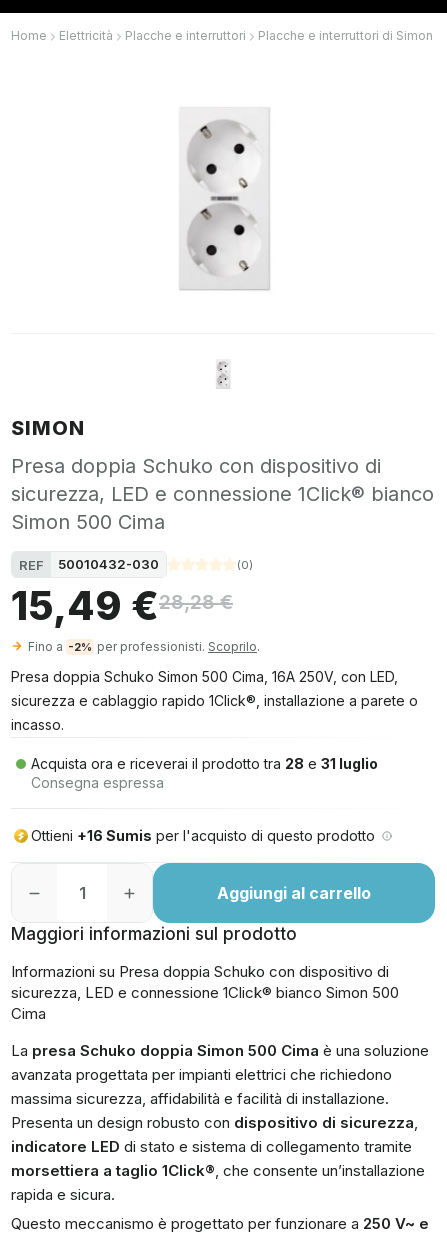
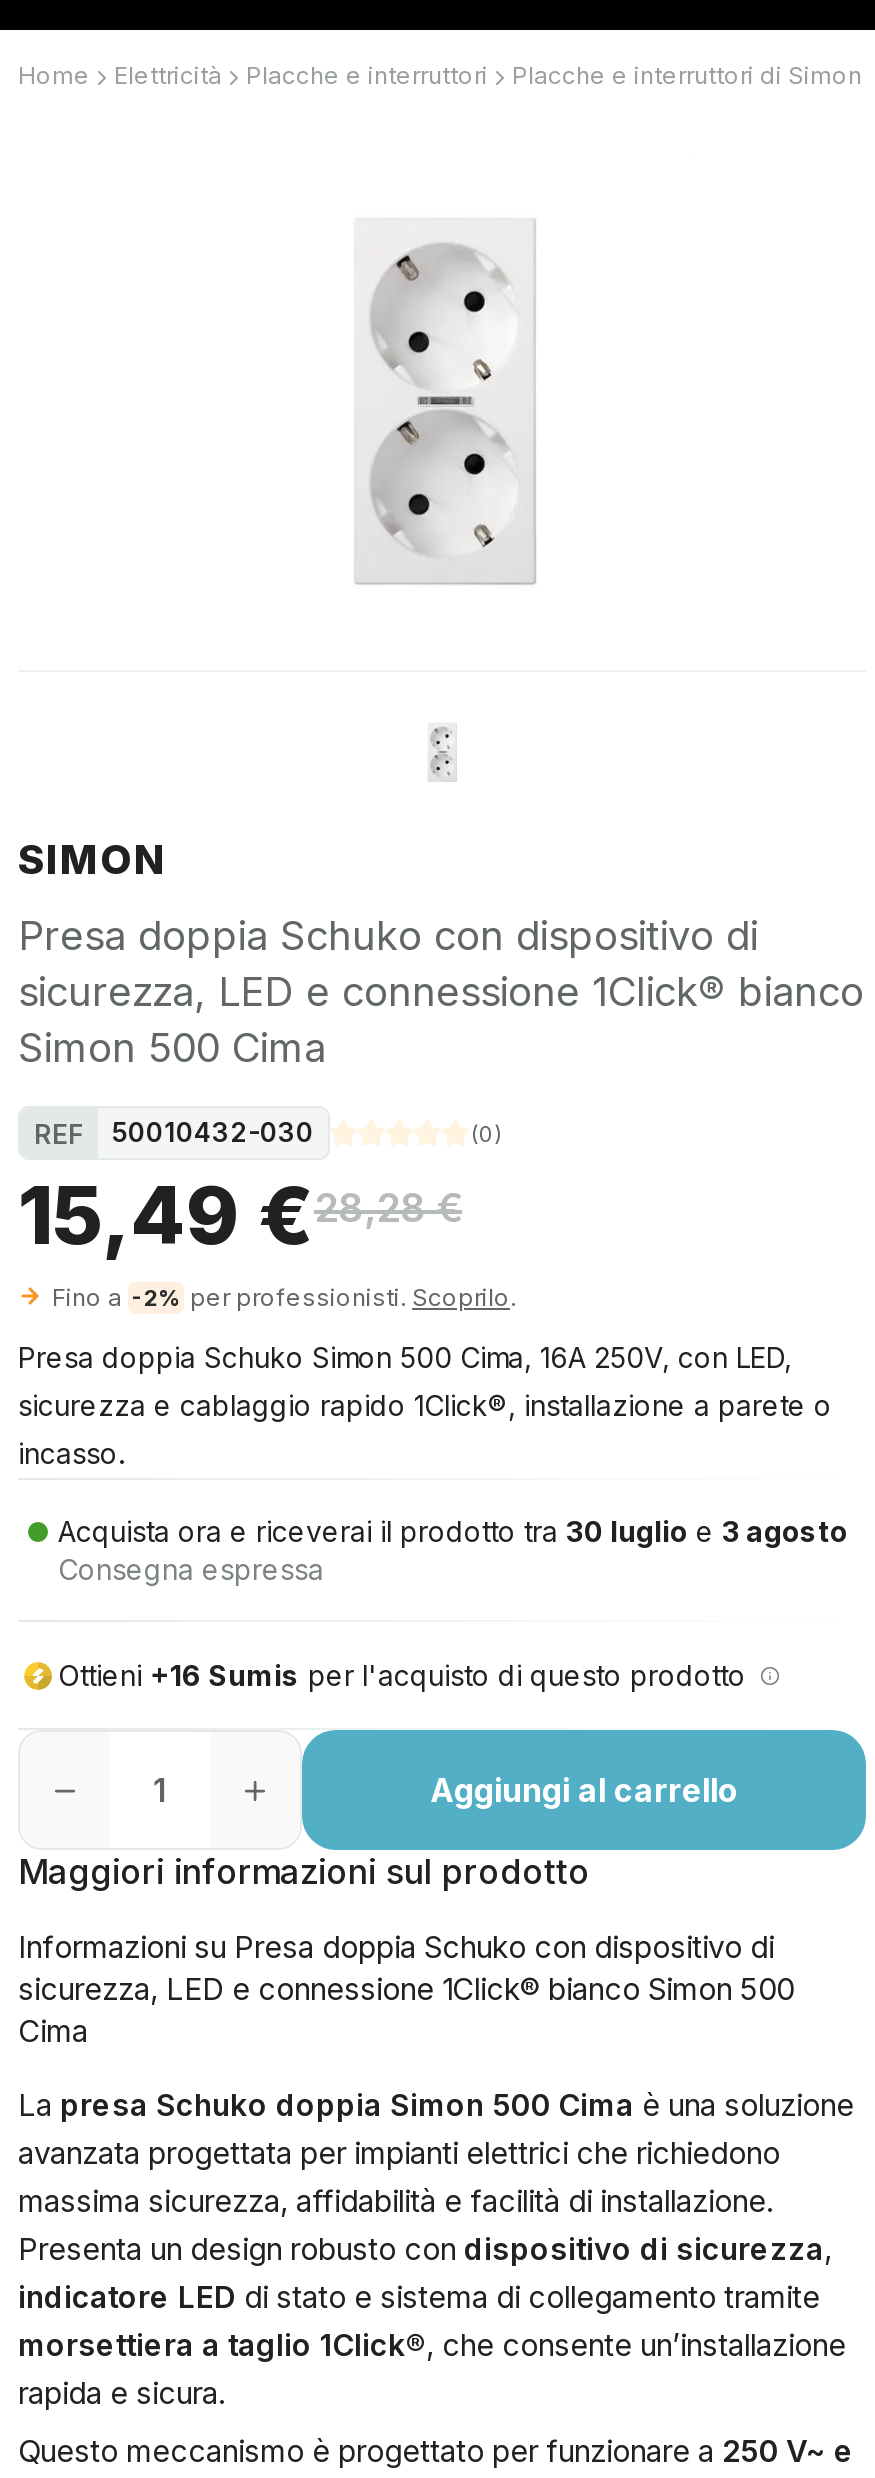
[31,755,378,772] Acquista ora e riceverai il prodotto tra 28 e 31 luglio -> [58,1514,848,1548] Acquista ora e riceverai il prodotto tra 30 luglio e 3 agosto

